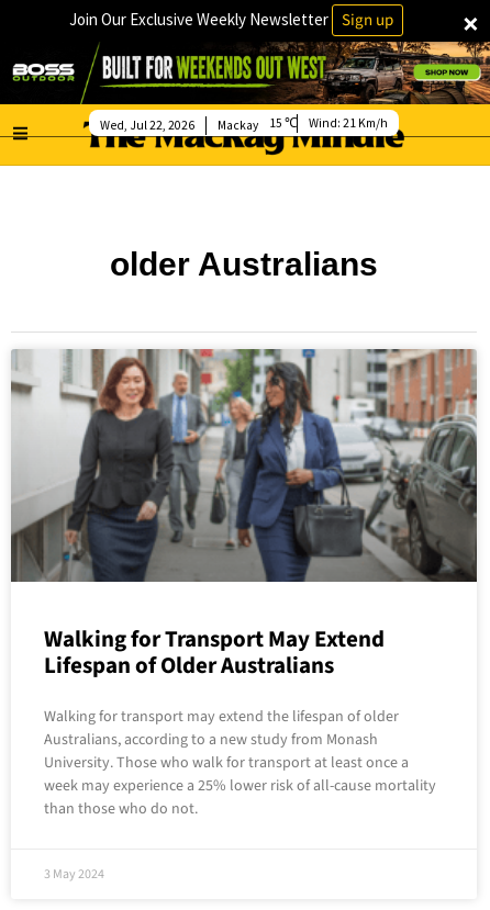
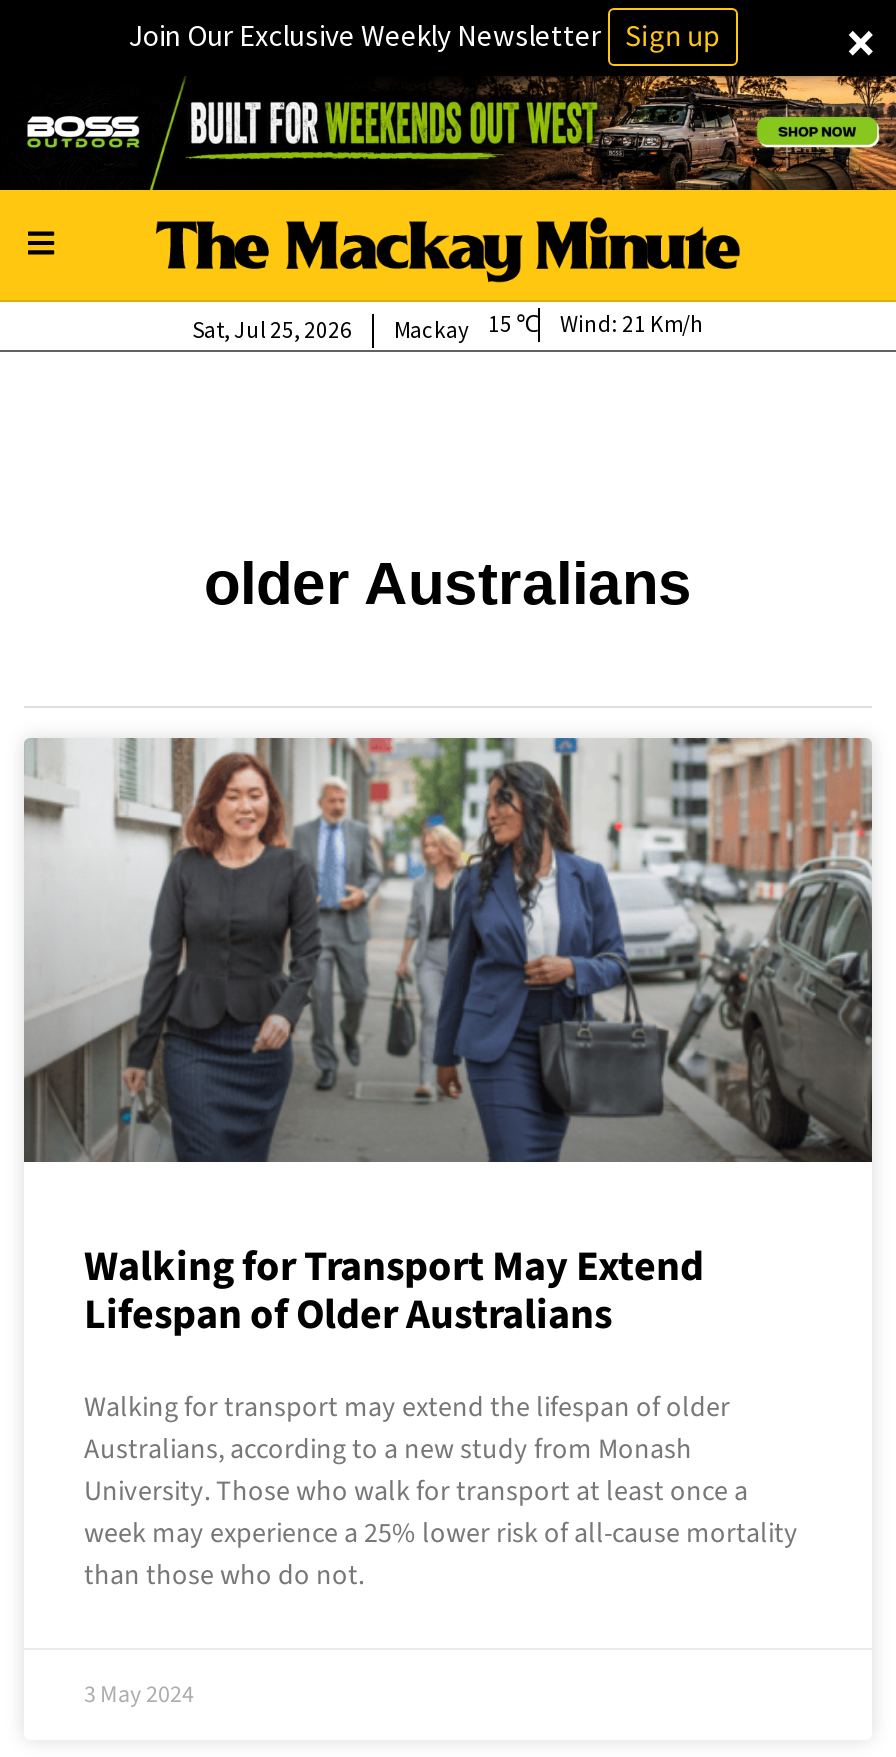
[100,115,388,133] Wed, Jul 22, 2026 Mackay 15 Wind: 21 Km/h -> [192,311,704,344] Sat, Jul 25, 2026 Mackay 15 Wind: 21 Km/h

